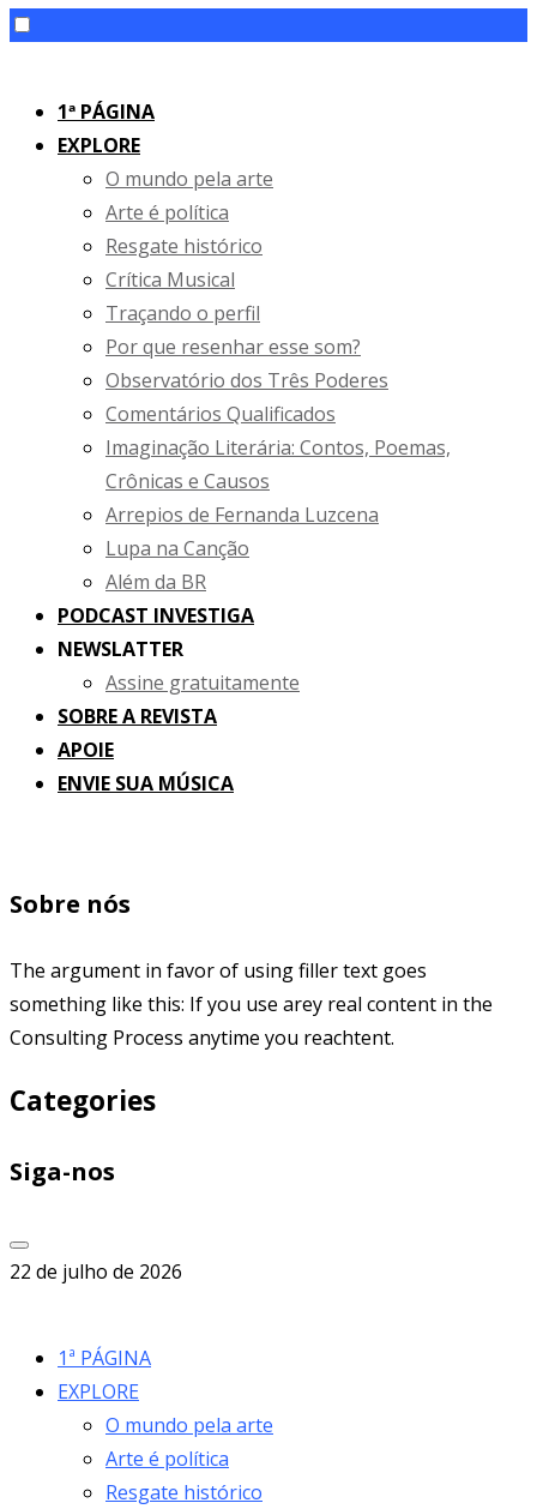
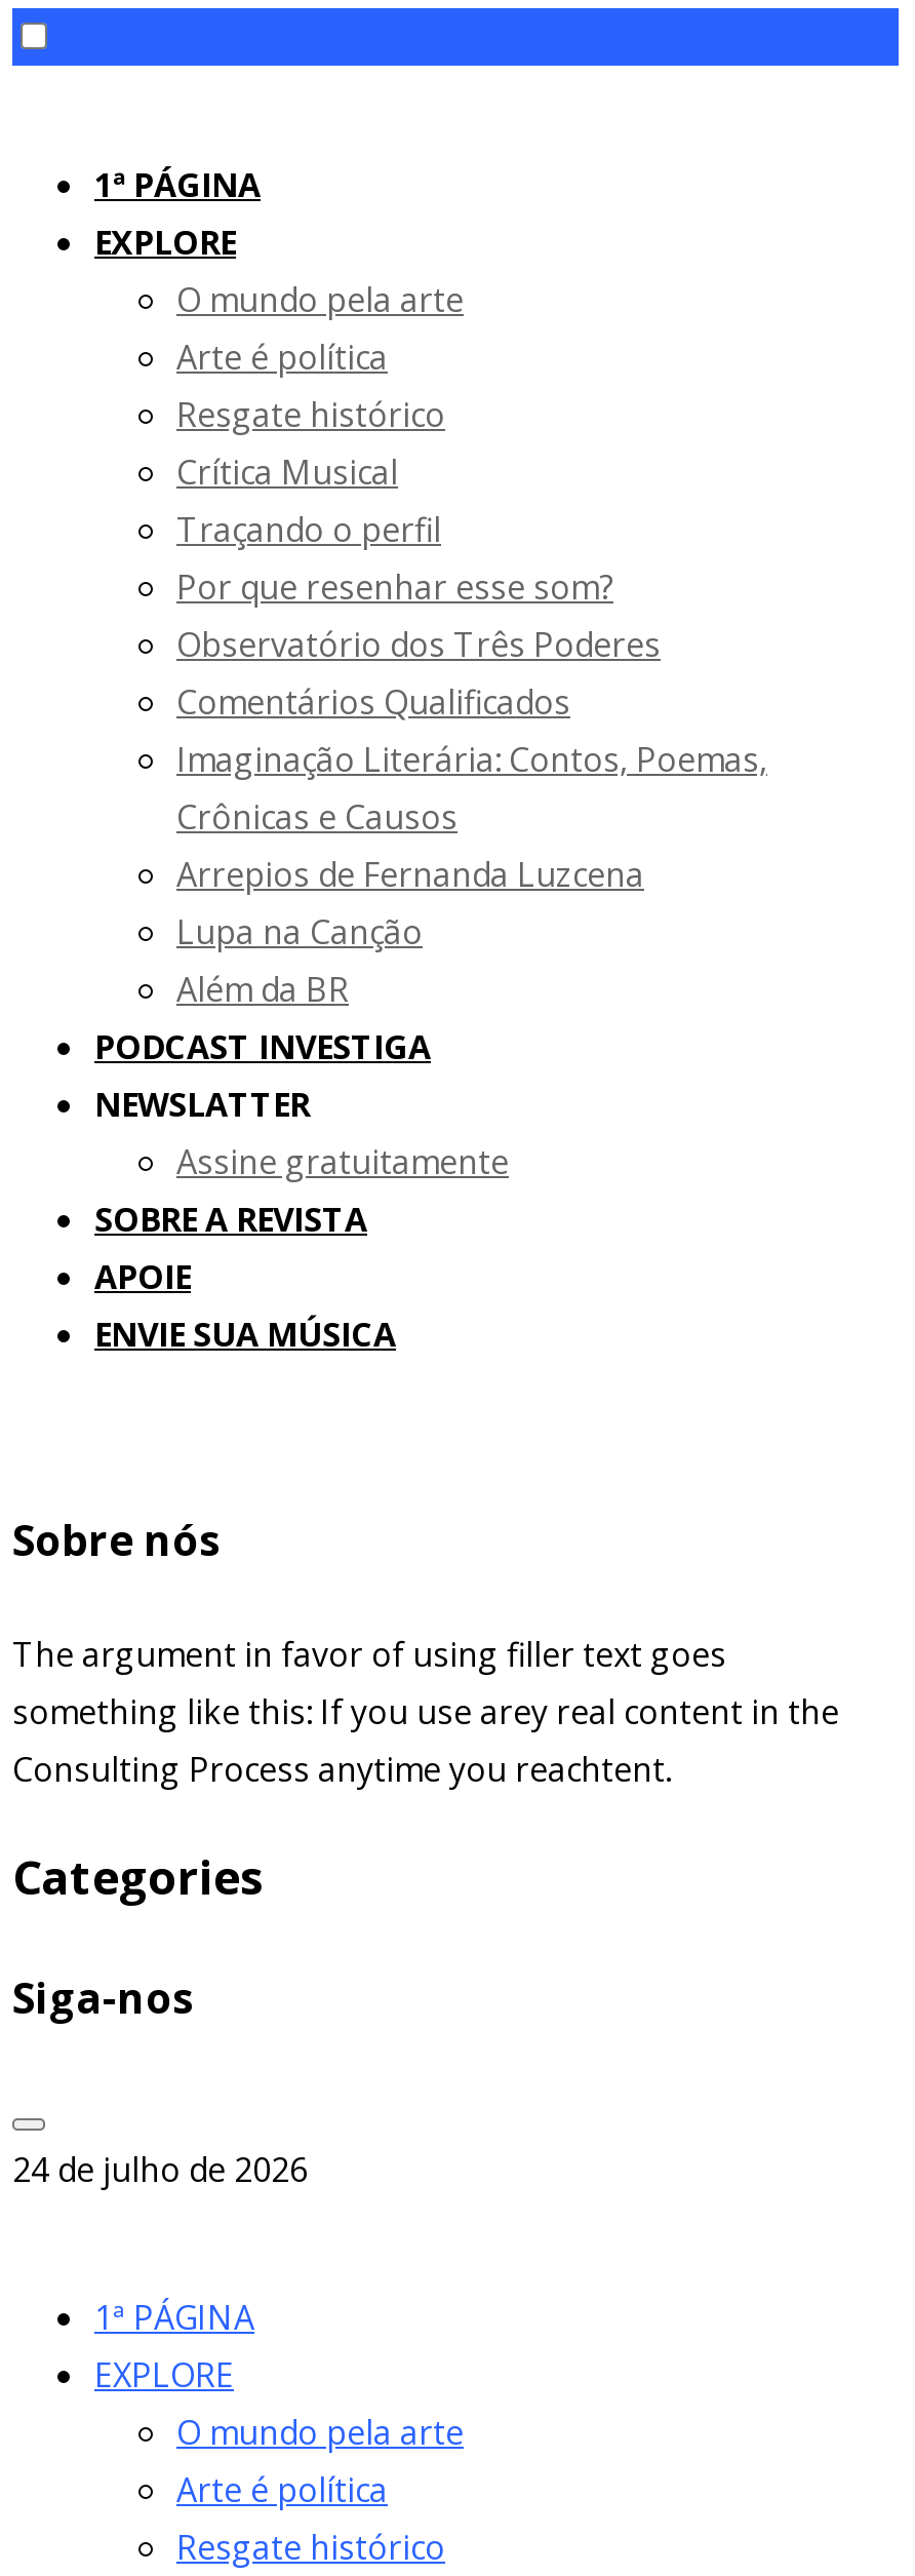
[10,1259,182,1285] 22 de julho de 2026 -> [12,2148,308,2193] 24 de julho de 2026

